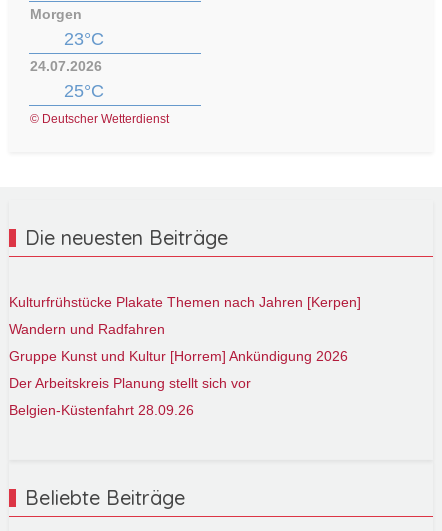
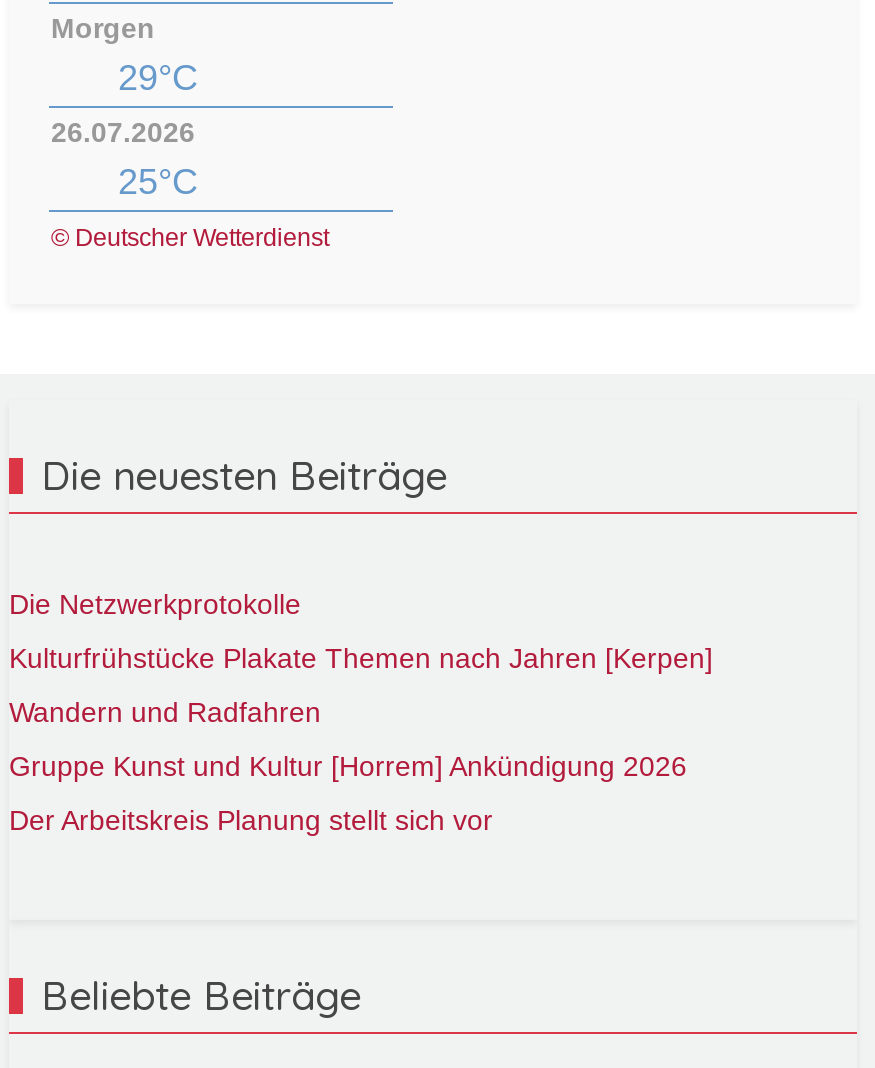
[30,29,103,74] 23°C | 24.07.2026 -> [51,59,198,149] 29°C | 26.07.2026
none -> [9,588,301,620] Die Netzwerkprotokolle
moved [9,294,361,391] -> [9,642,713,836]: Kulturfrühstücke Plakate Themen nach Jahren [Kerpen] | Wandern und Radfahren | Gruppe Kunst und Kultur [Horrem] Ankündigung 2026 | Der Arbeitskreis Planung stellt sich vor
[9,402,194,418] Belgien-Küstenfahrt 28.09.26 -> none

